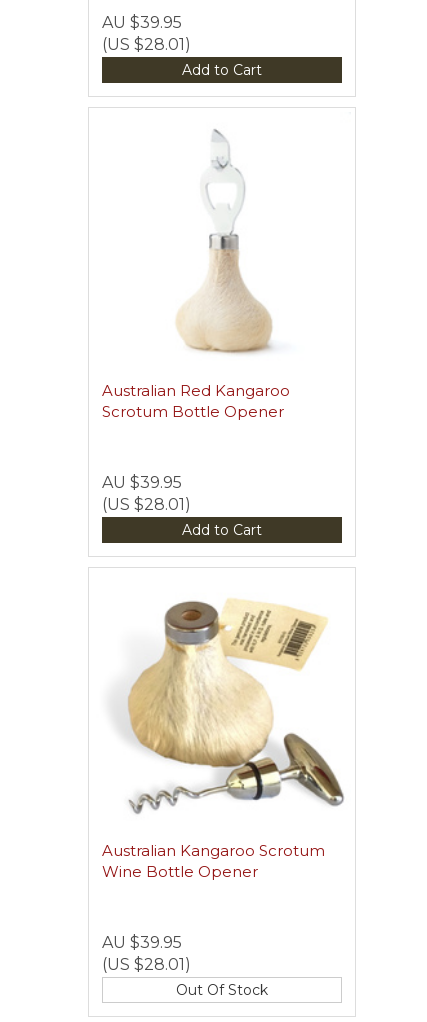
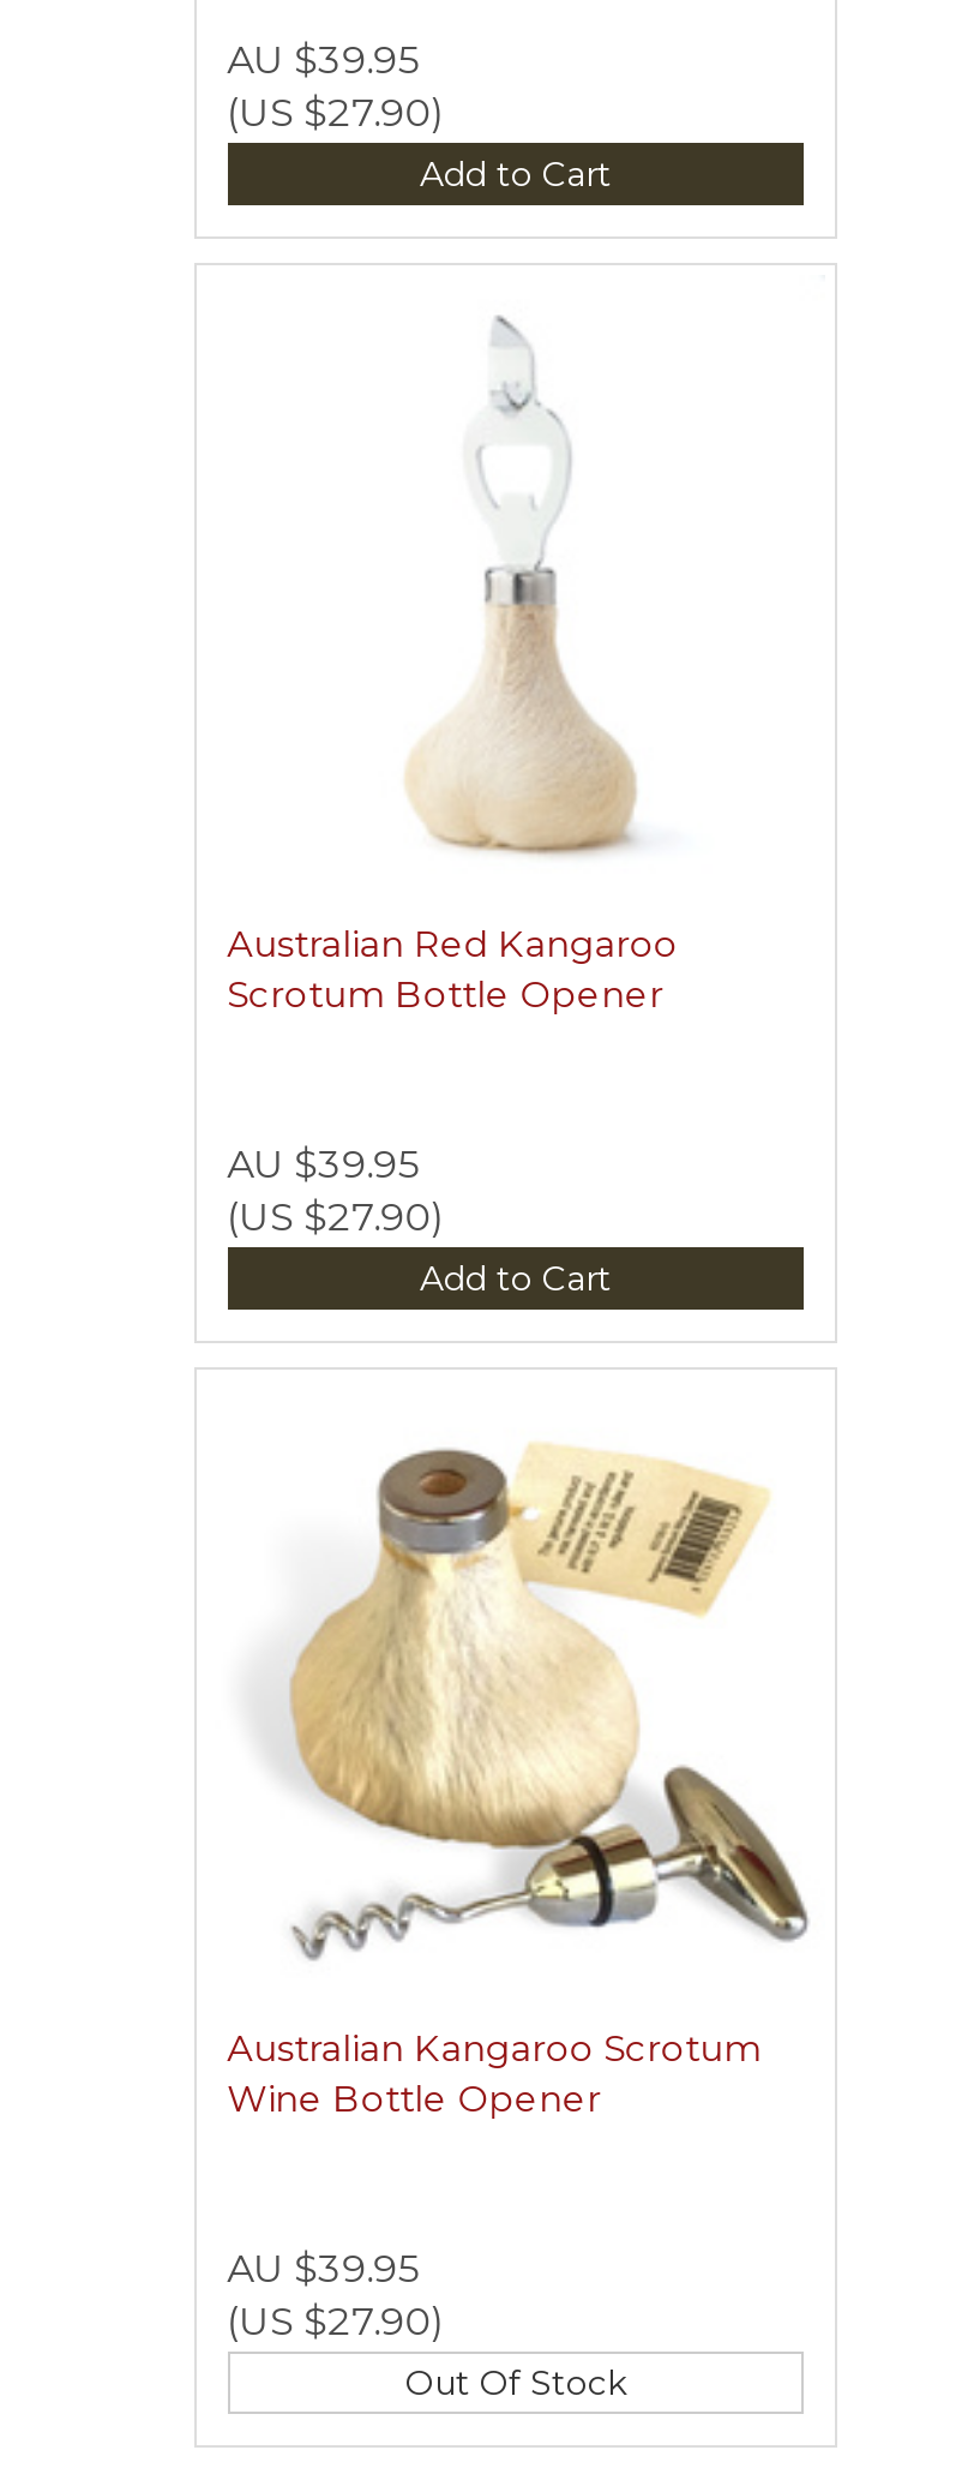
[102,35,191,54] (US $28.01) -> [227,90,445,136] (US $27.90)
[102,495,191,514] (US $28.01) -> [227,1195,445,1241] (US $27.90)
[102,955,191,974] (US $28.01) -> [227,2300,445,2345] (US $27.90)

